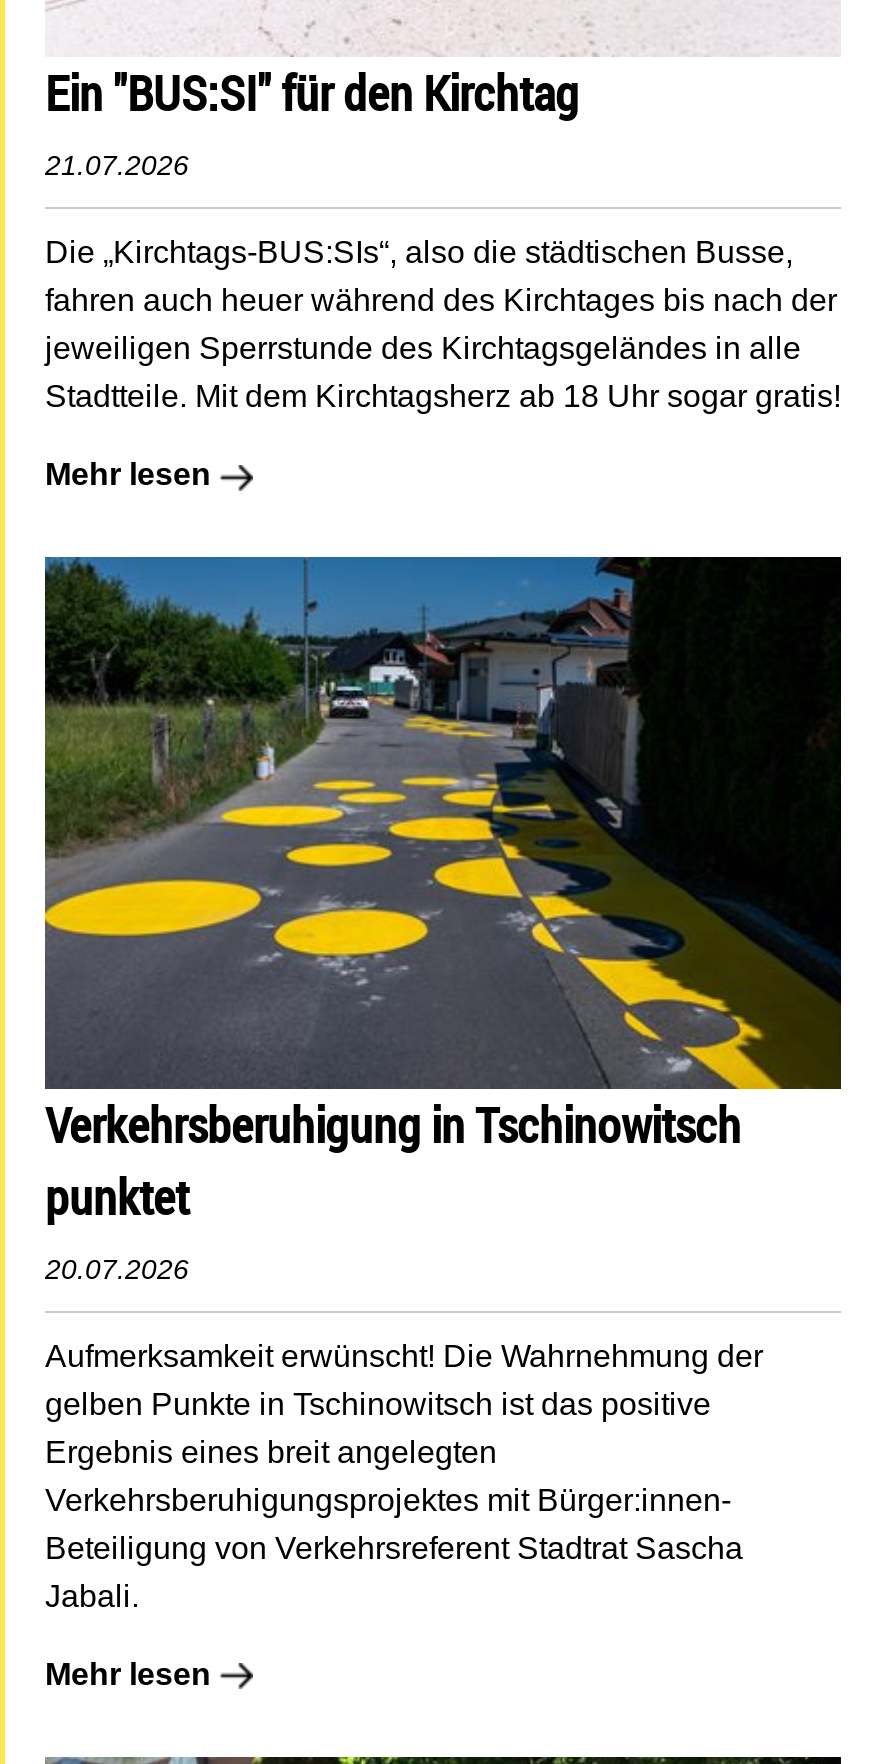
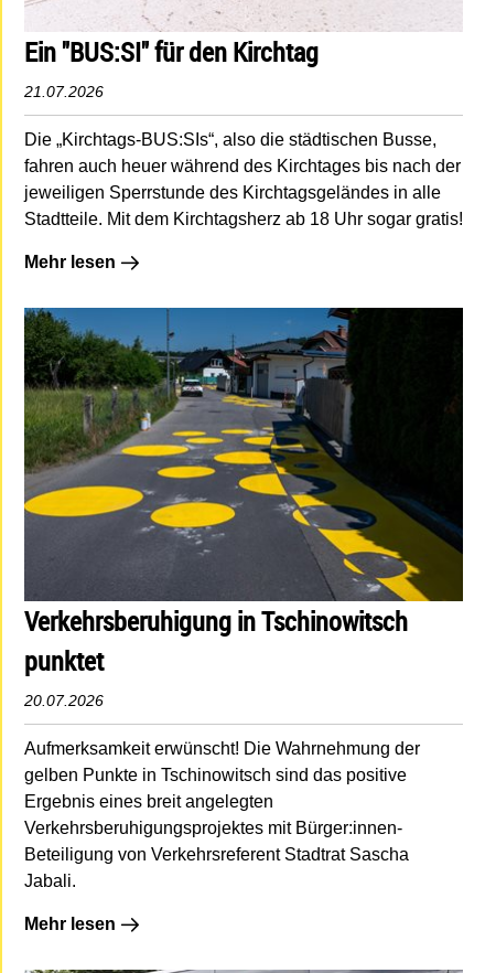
[45,1387,711,1421] gelben Punkte in Tschinowitsch ist das positive -> [24,765,407,784] gelben Punkte in Tschinowitsch sind das positive

